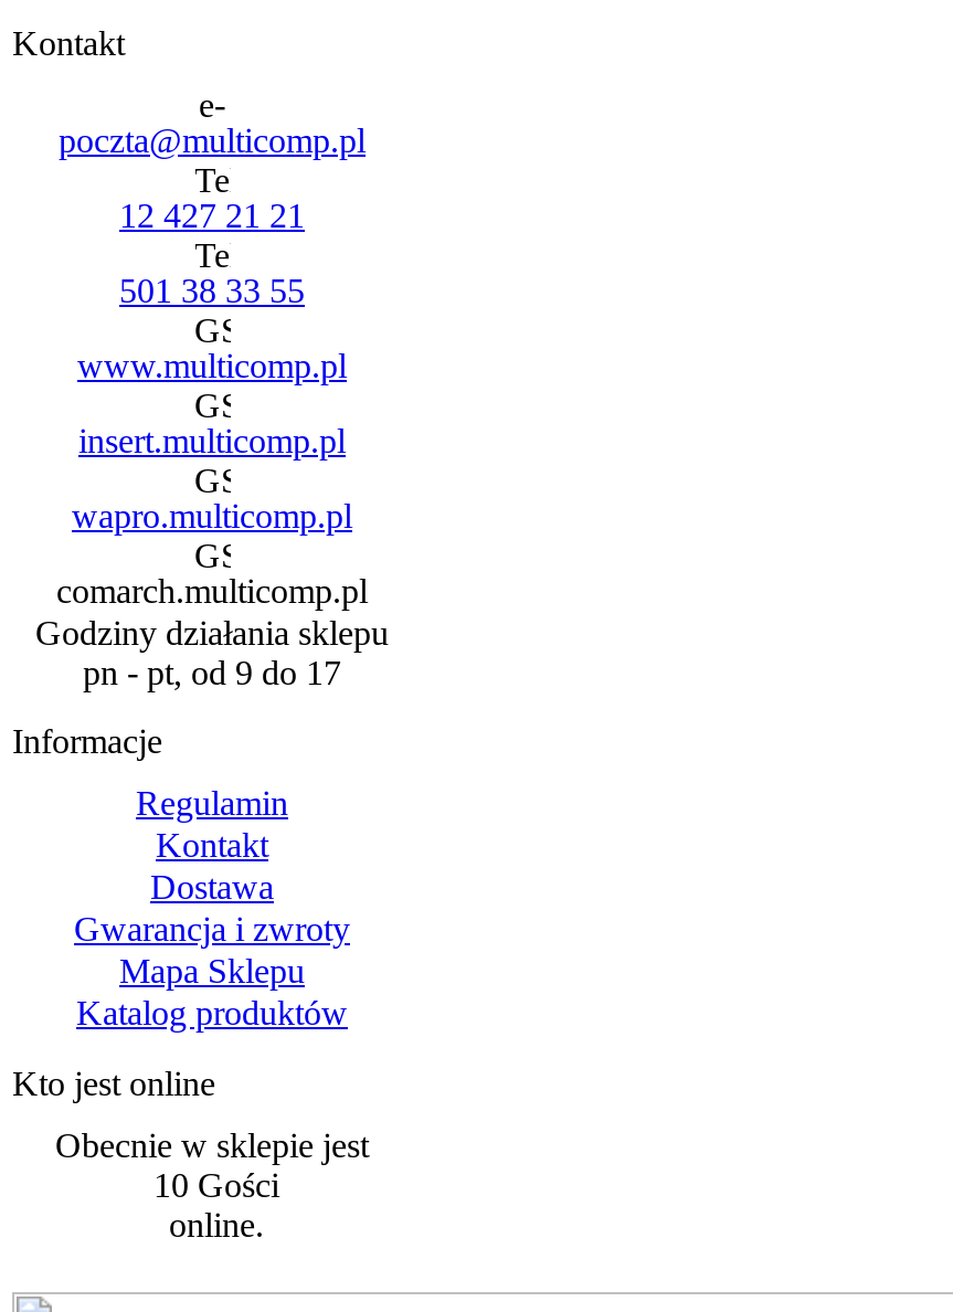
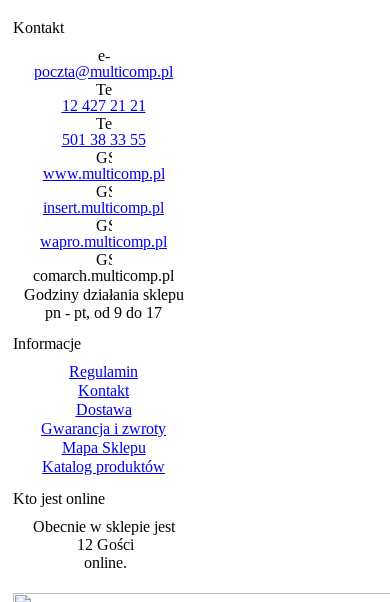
[145,1166,279,1204] 10 Gości -> [73,536,134,553] 12 Gości

